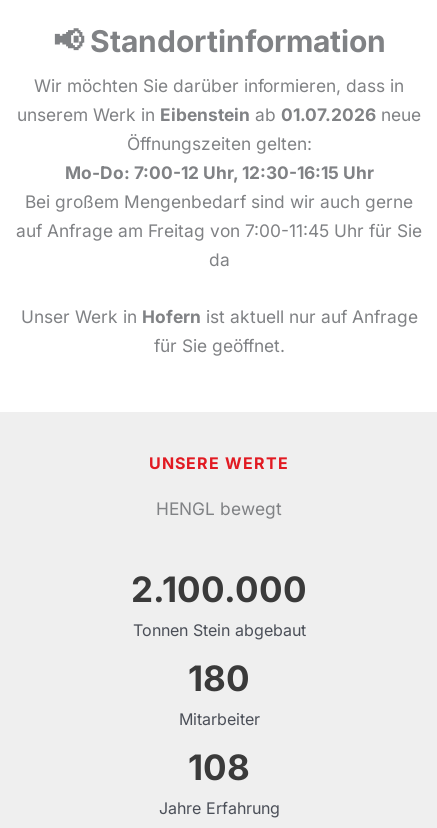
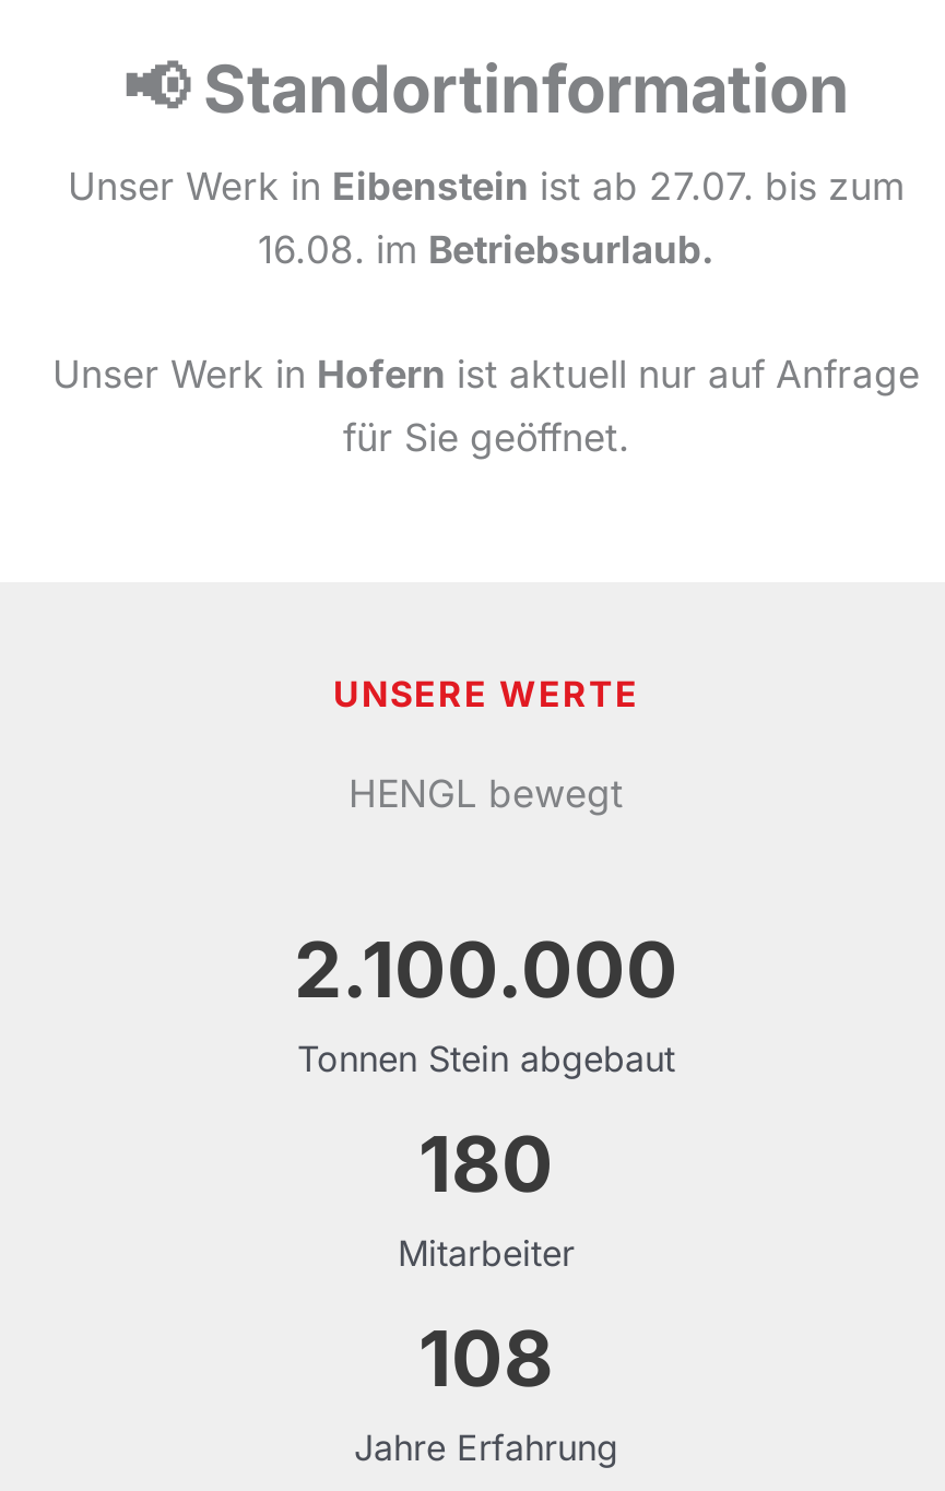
[16,75,422,270] Wir möchten Sie darüber informieren, dass in | unserem Werk in Eibenstein ab 01.07.2026 neue | Öffnungszeiten gelten: | Mo-Do: 7:00-12 Uhr, 12:30-16:15 Uhr | Bei großem Mengenbedarf sind wir auch gerne | auf Anfrage am Freitag von 7:00-11:45 Uhr für Sie | da -> [68,162,905,272] Unser Werk in Eibenstein ist ab 27.07. bis zum | 16.08. im Betriebsurlaub.

